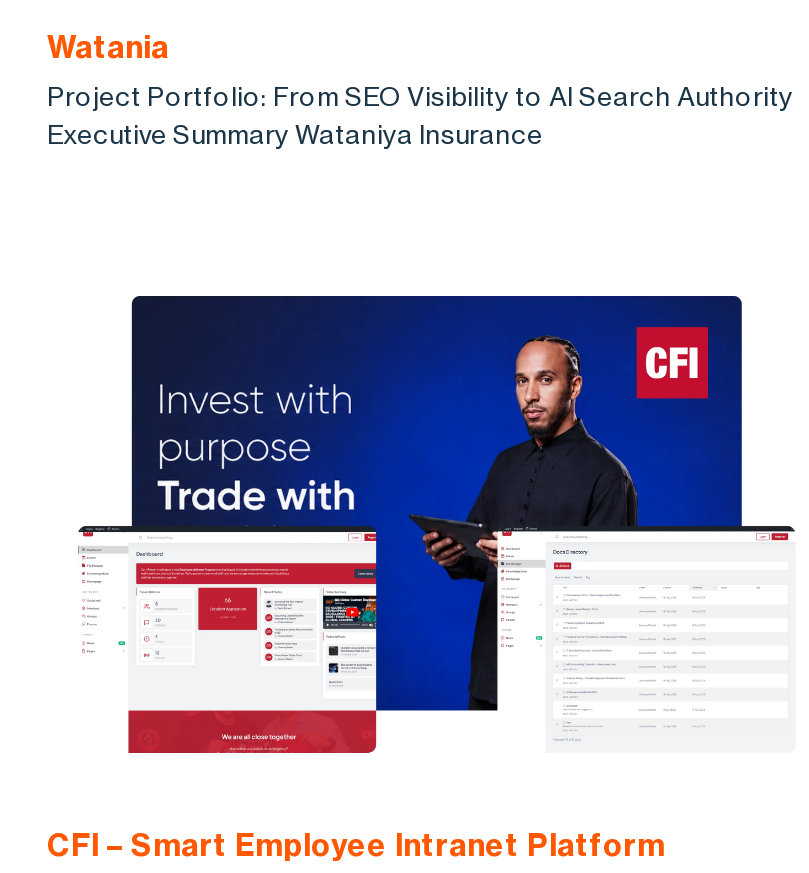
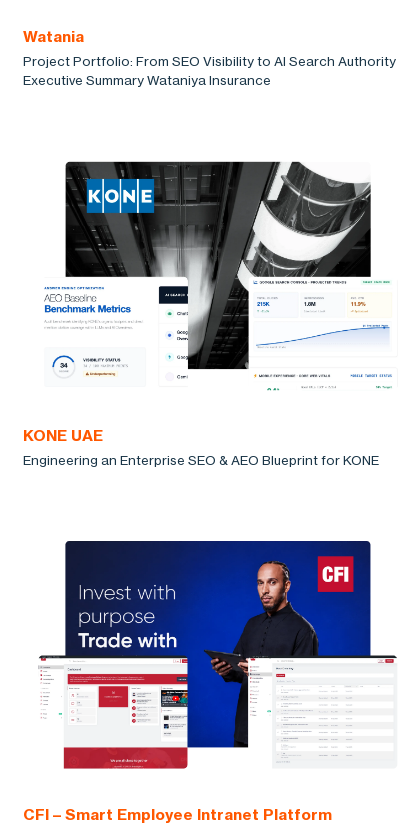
none -> [23,426,379,468] KONE UAE | Engineering an Enterprise SEO & AEO Blueprint for KONE
none -> [44,161,392,379] [image]

